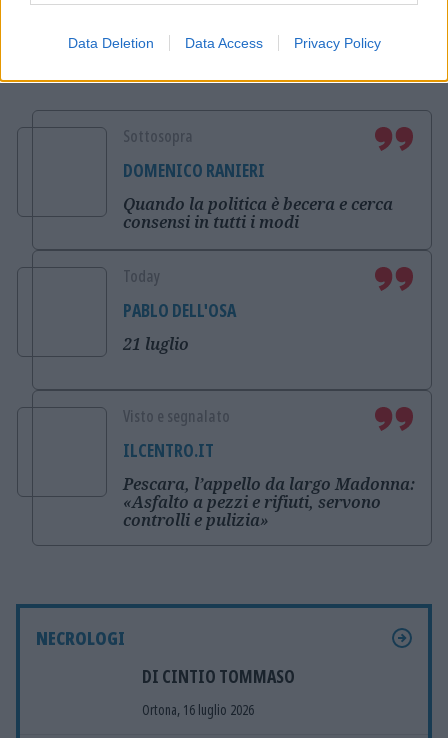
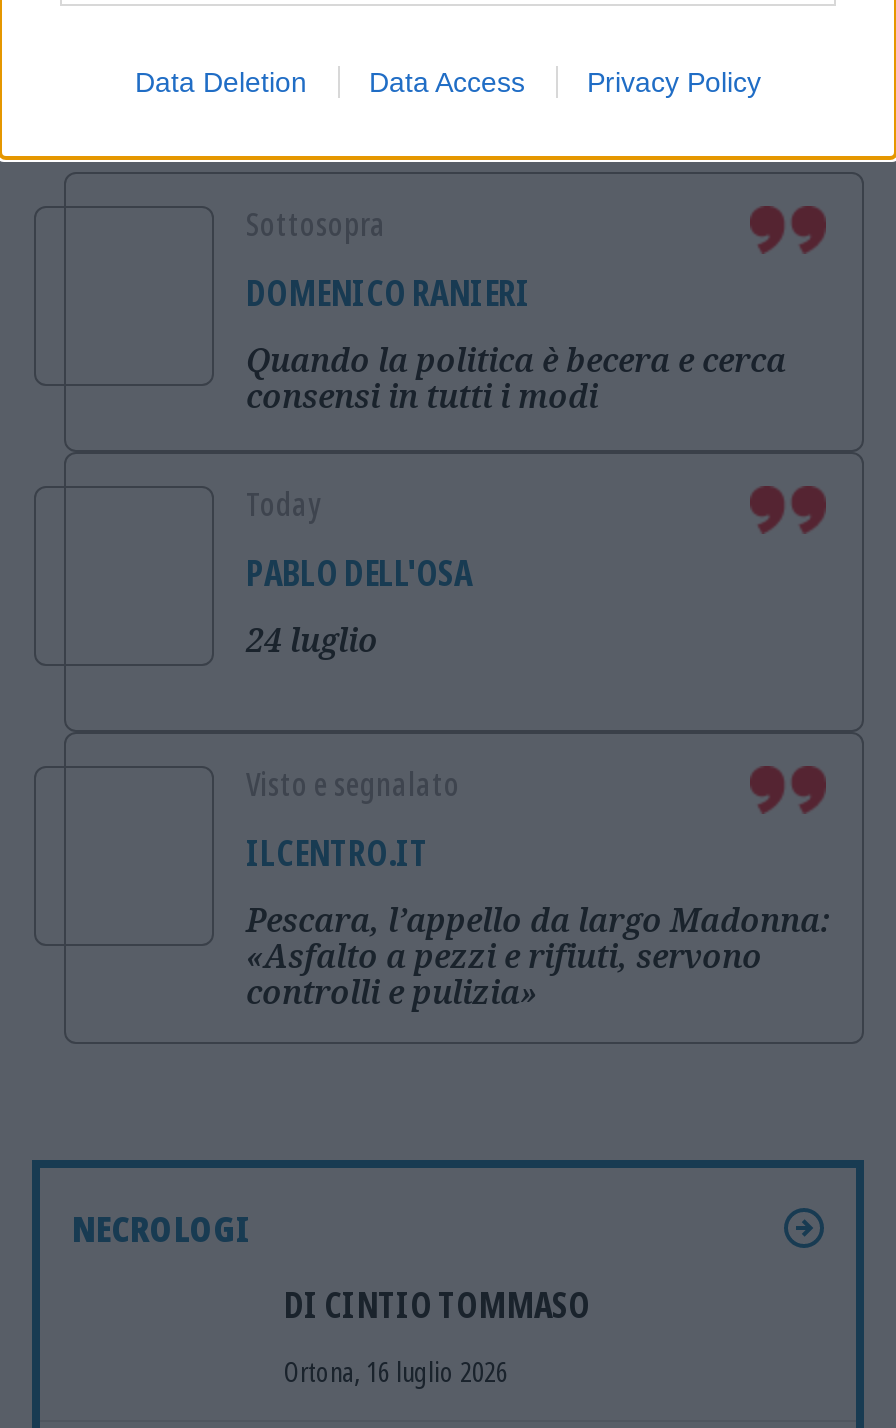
[123,333,189,355] 21 luglio -> [246,618,378,662] 24 luglio

